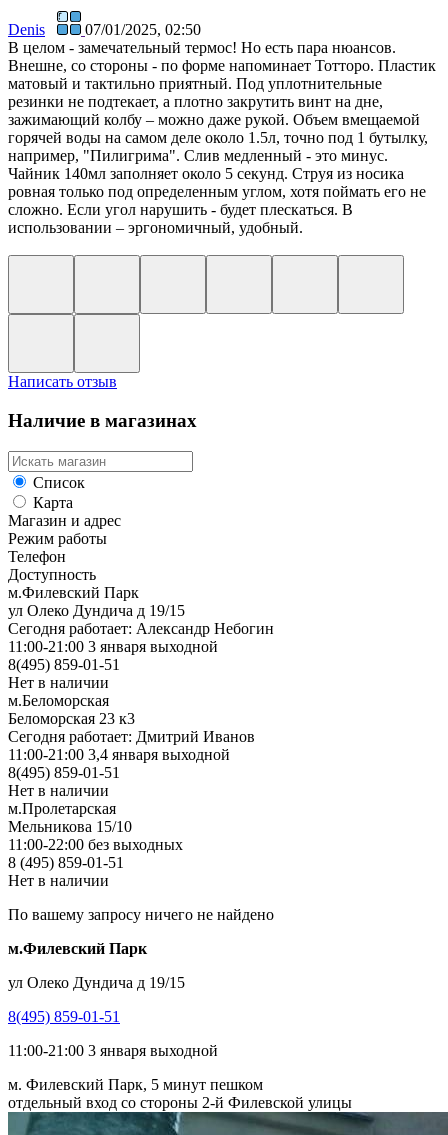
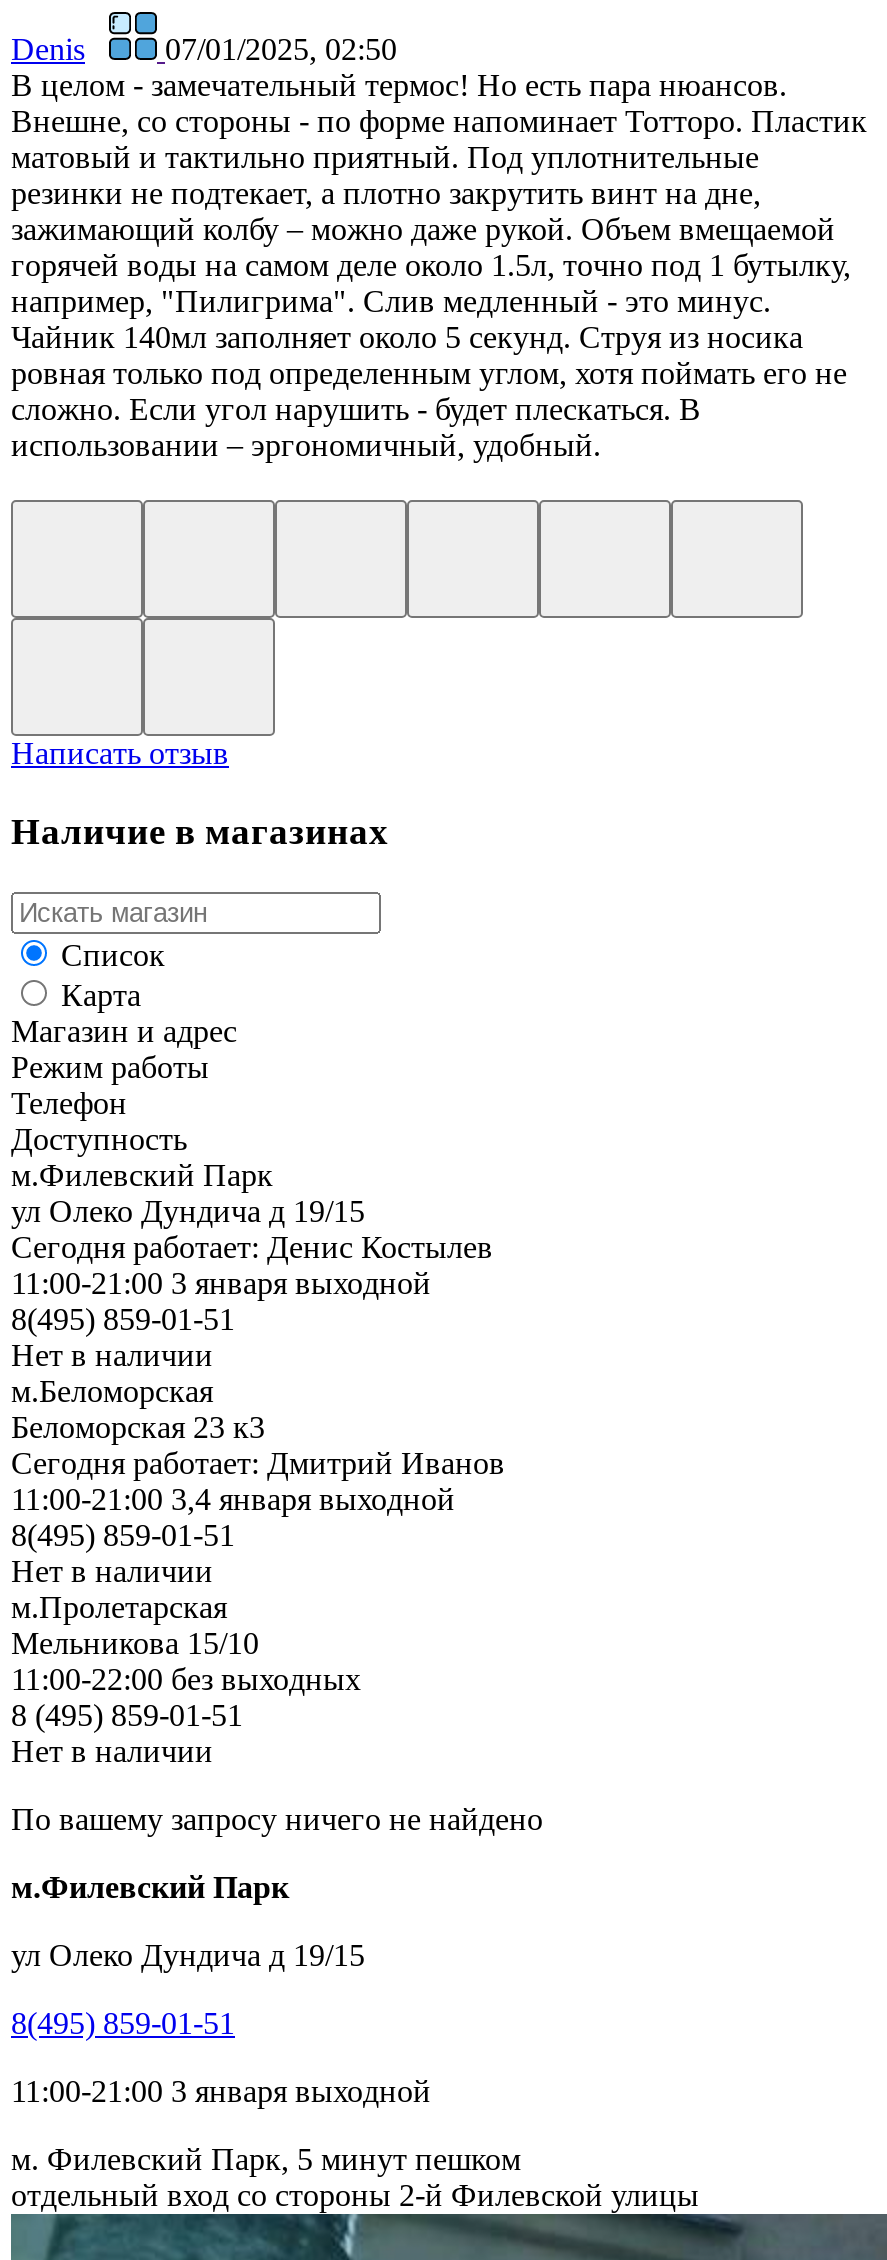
[8,620,274,637] Сегодня работает: Александр Небогин -> [11,1230,493,1264] Сегодня работает: Денис Костылев

